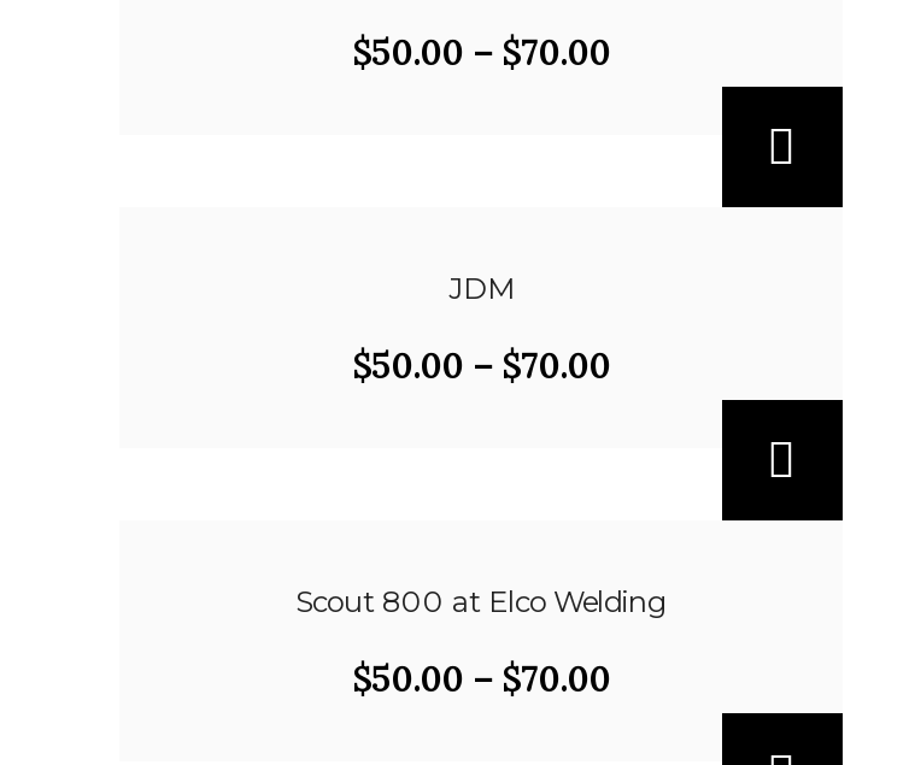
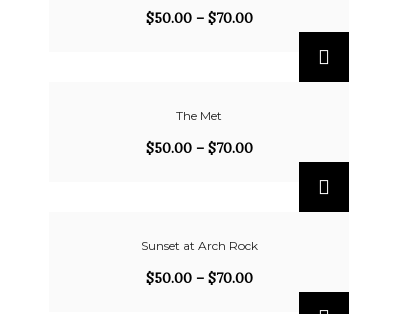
[448,270,514,306] JDM -> [176,108,222,123] The Met
[295,583,667,619] Scout 800 at Elco Welding -> [140,238,257,253] Sunset at Arch Rock

